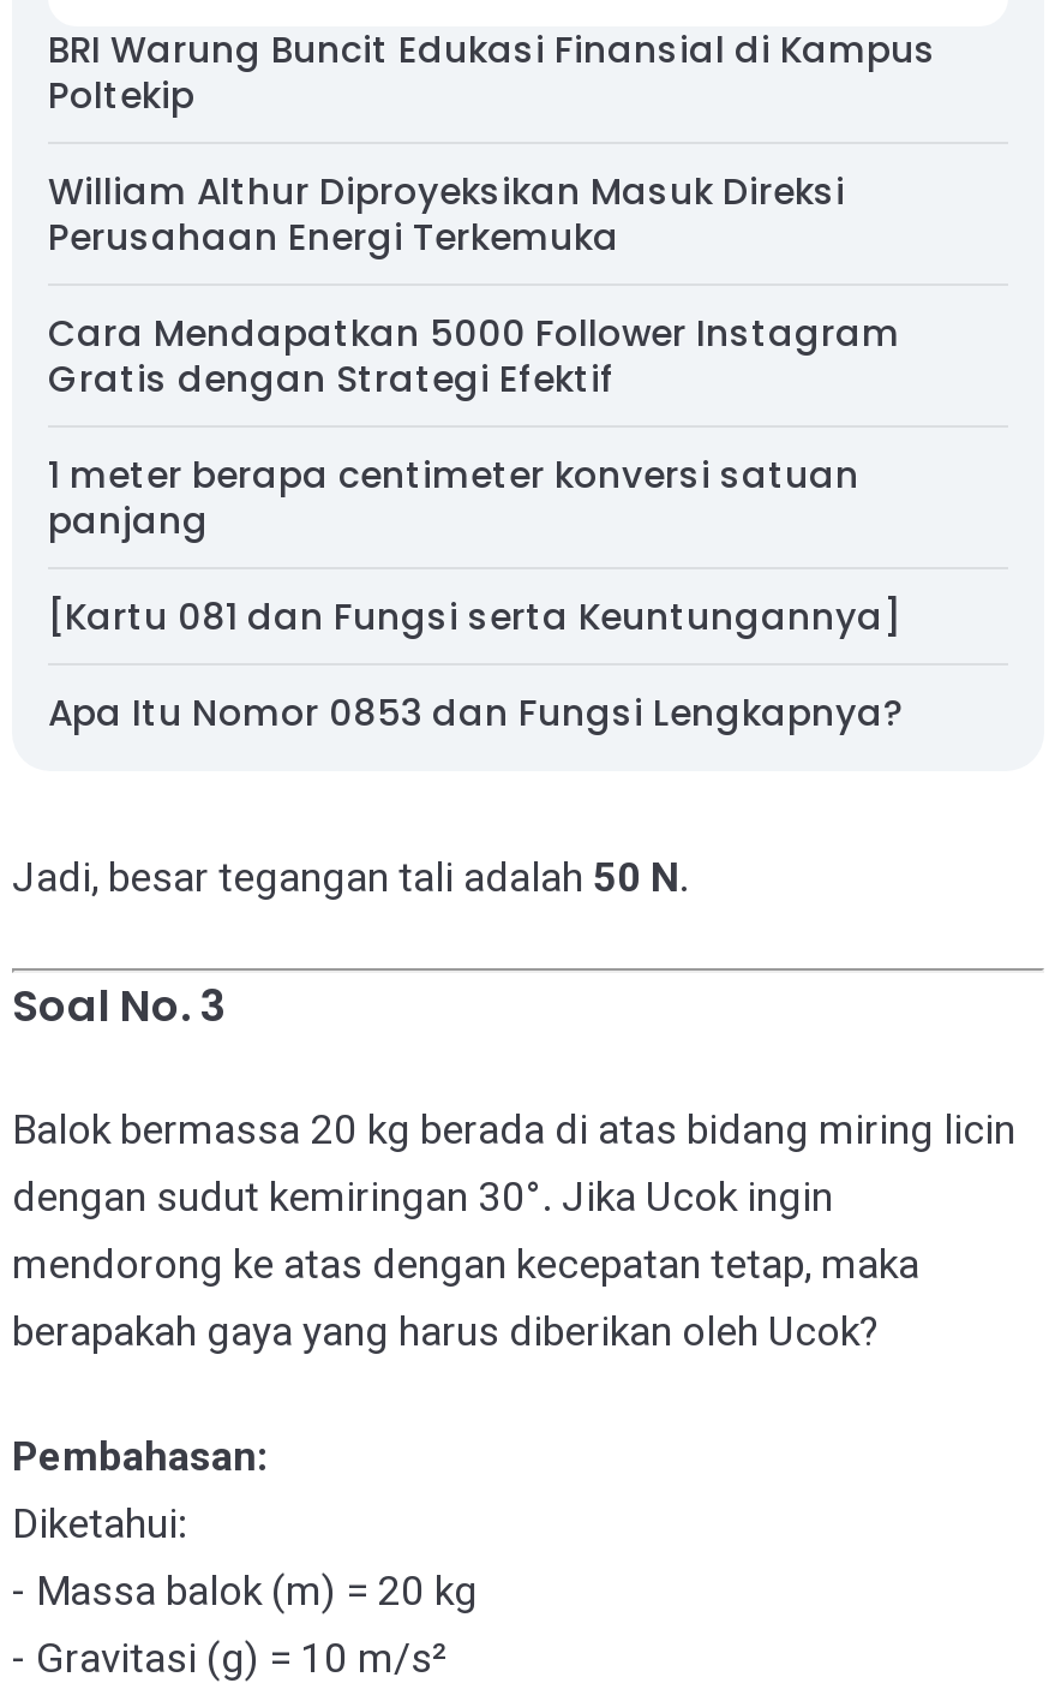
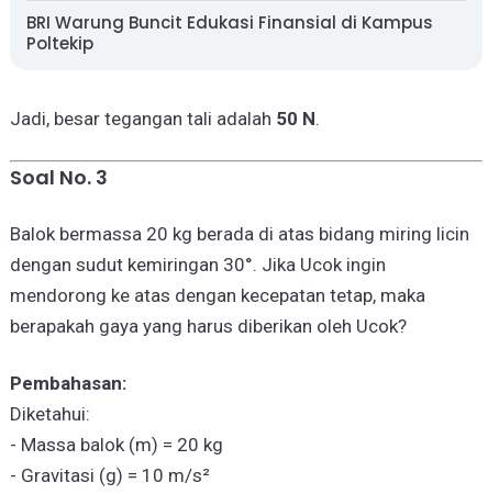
[48,166,903,738] William Althur Diproyeksikan Masuk Direksi | Perusahaan Energi Terkemuka | Cara Mendapatkan 5000 Follower Instagram | Gratis dengan Strategi Efektif | 1 meter berapa centimeter konversi satuan | panjang | [Kartu 081 dan Fungsi serta Keuntungannya] | Apa Itu Nomor 0853 dan Fungsi Lengkapnya? -> none

